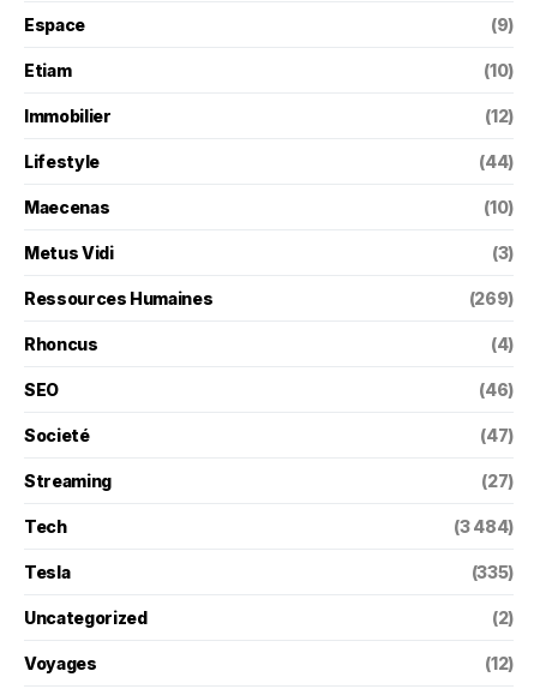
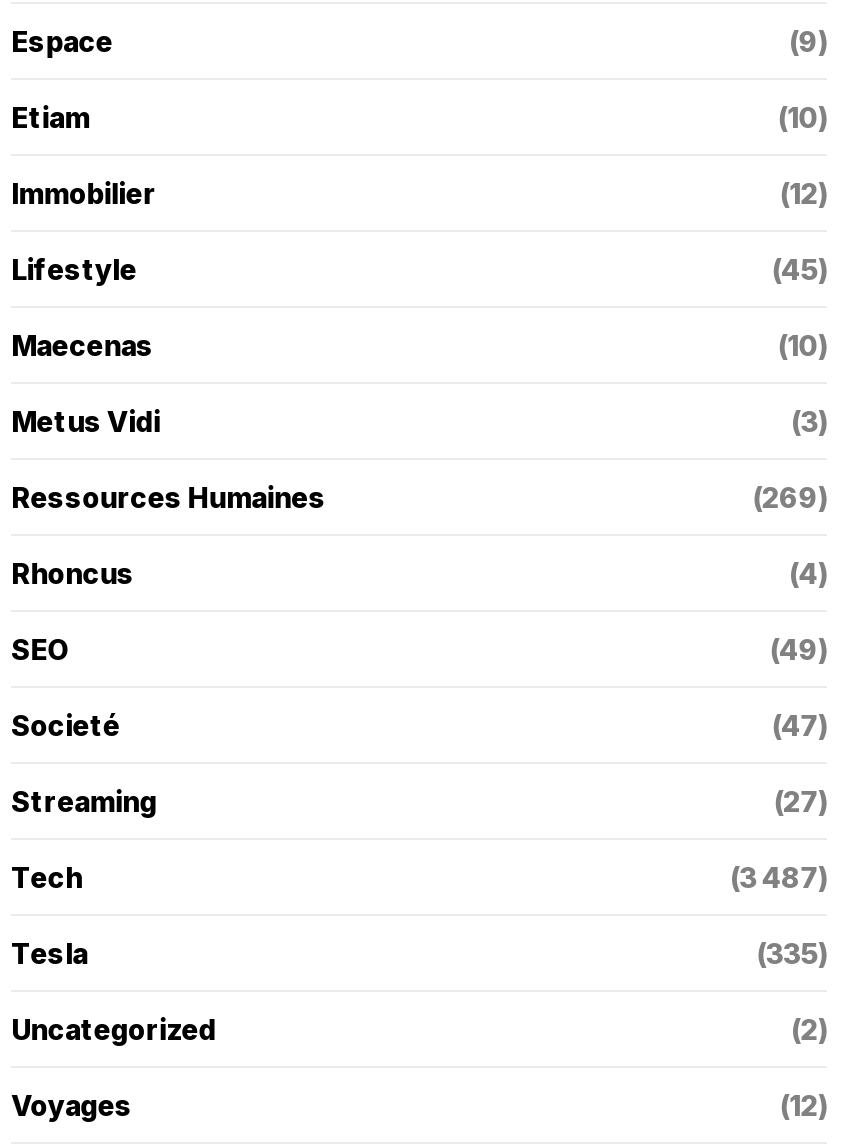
[479,151,514,172] (44) -> [772,252,827,286] (45)
[479,379,514,400] (46) -> [770,632,827,666] (49)
[454,516,514,537] (3 484) -> [730,860,827,894] (3 487)

